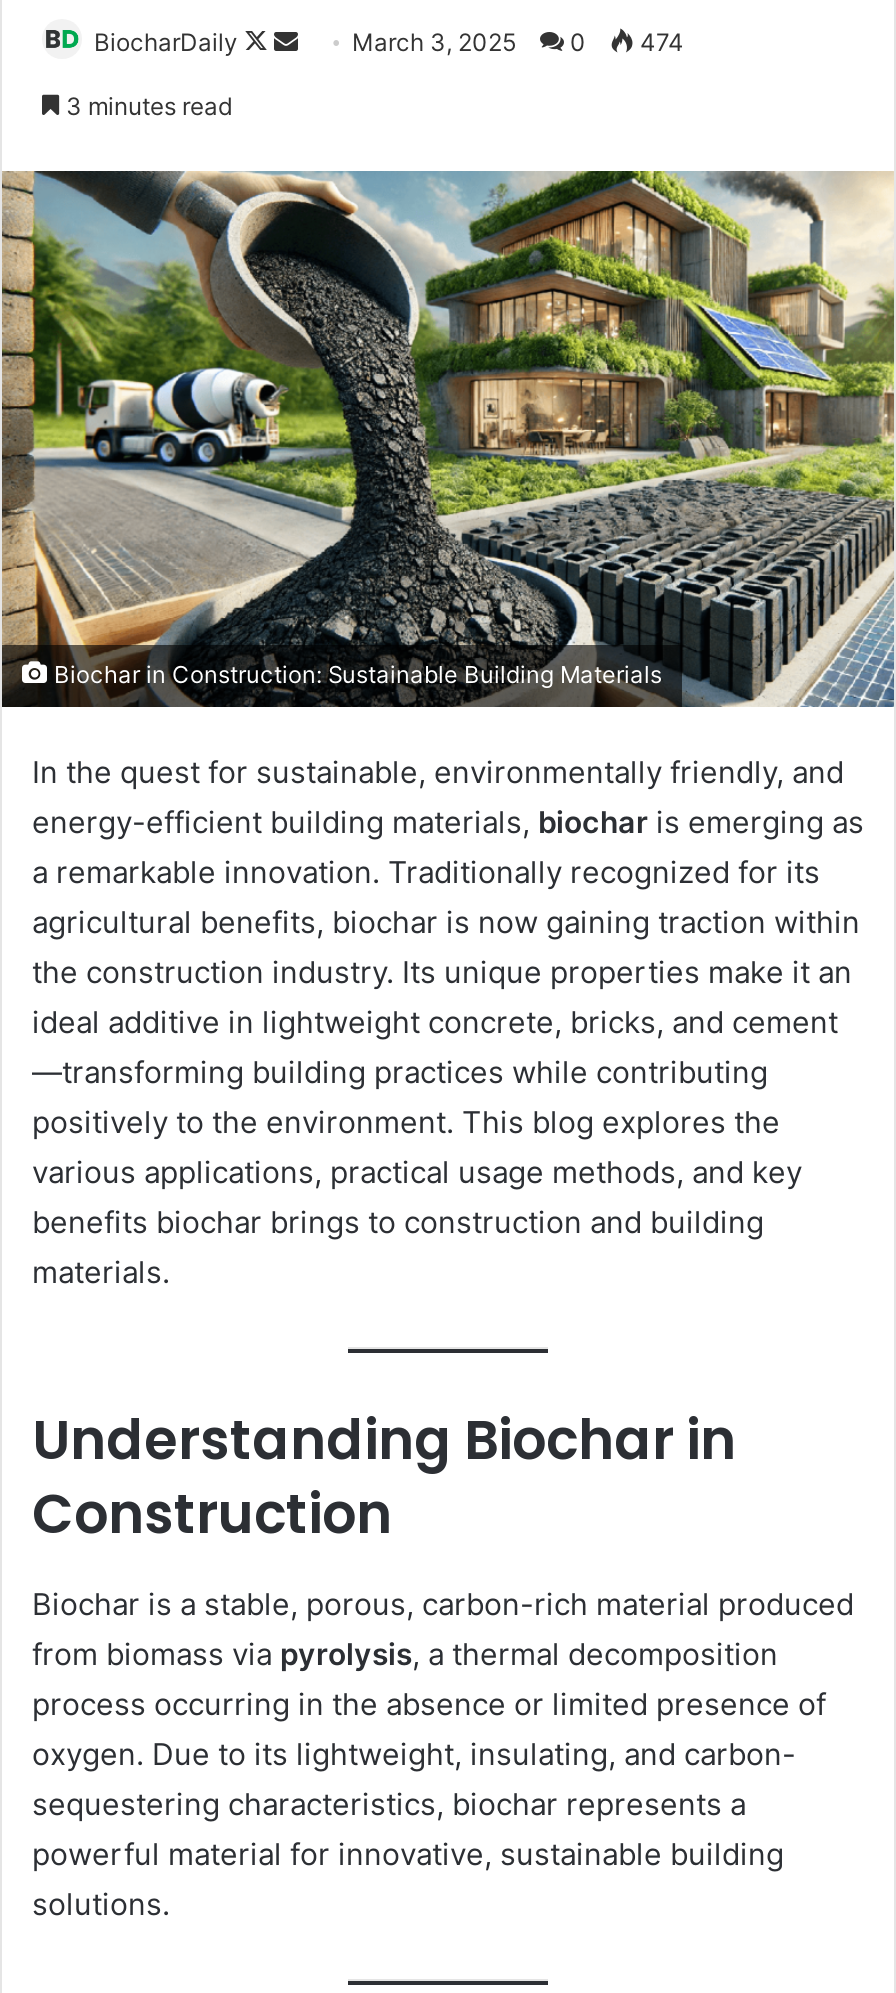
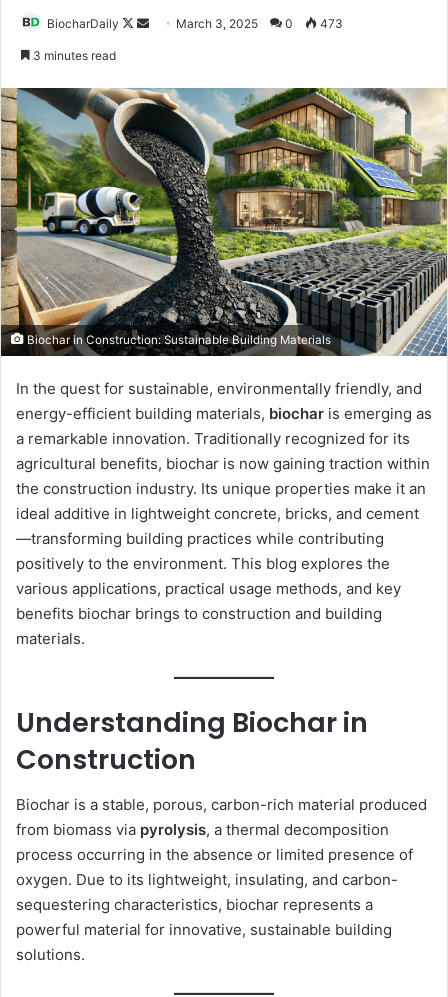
[634,26,684,56] 474 -> [317,16,343,31] 473

